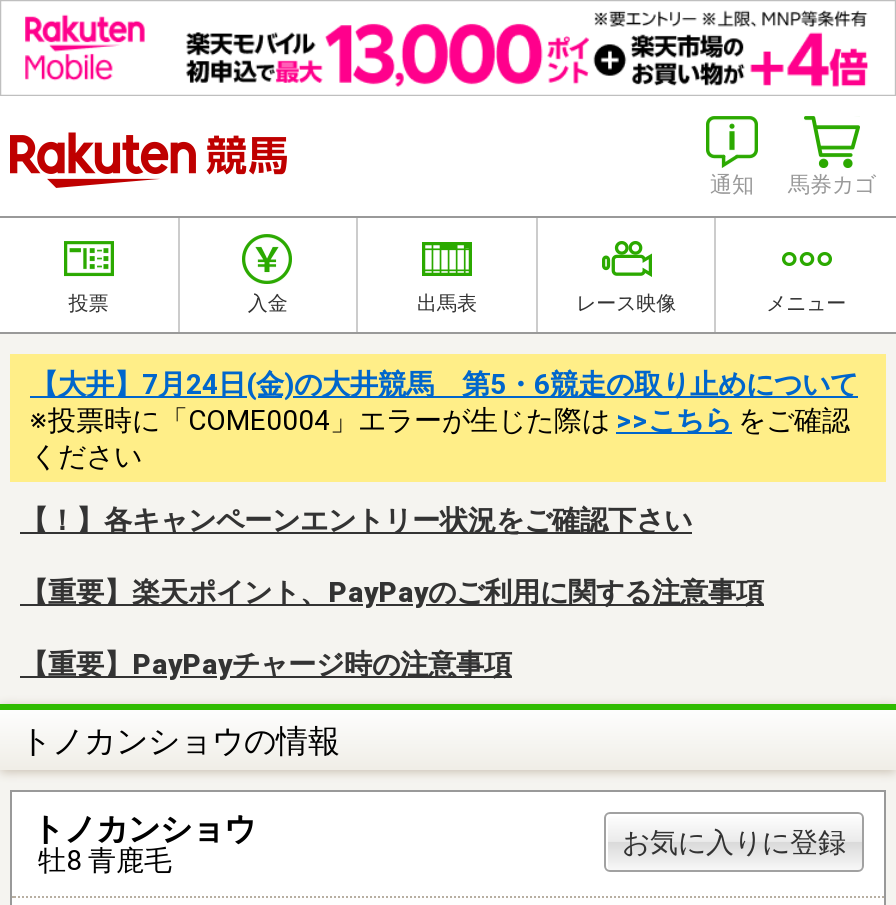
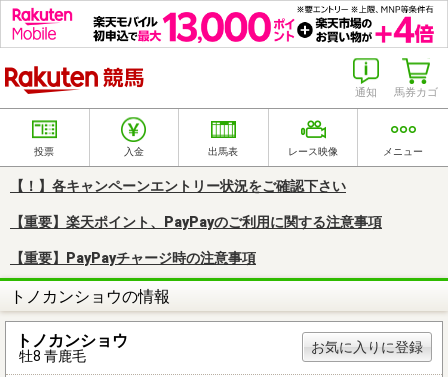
[30,368,858,472] 【大井】7月24日(金)の大井競馬 第5・6競走の取り止めについて | ※投票時に「COME0004」エラーが生じた際は>>こちらをご確認 | ください -> none

